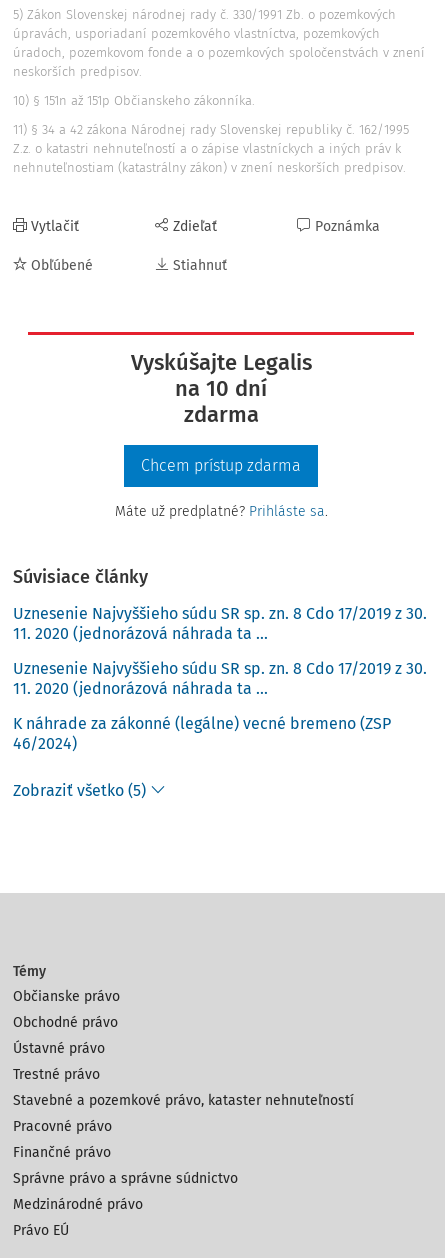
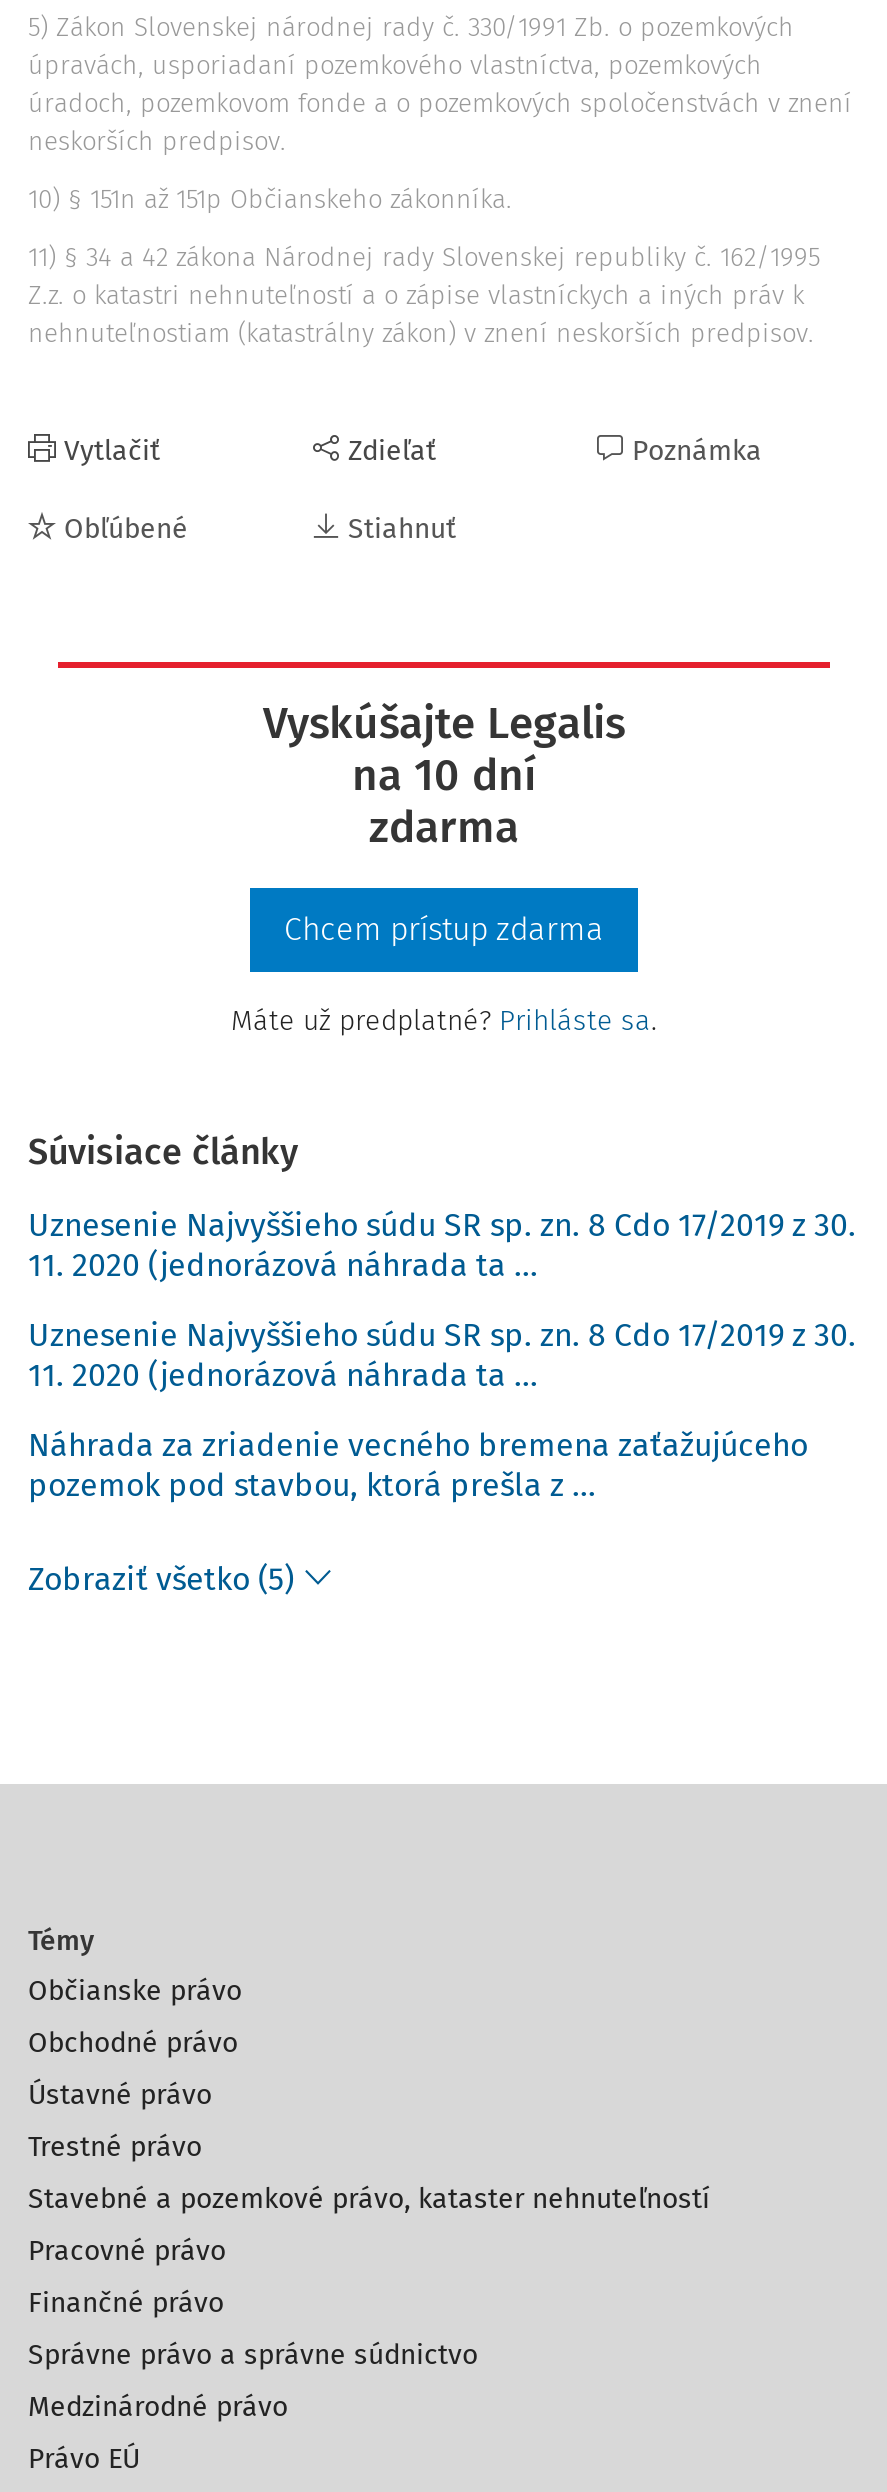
[13,714,391,753] K náhrade za zákonné (legálne) vecné bremeno (ZSP | 46/2024) -> [28,1426,808,1504] Náhrada za zriadenie vecného bremena zaťažujúceho | pozemok pod stavbou, ktorá prešla z ...

